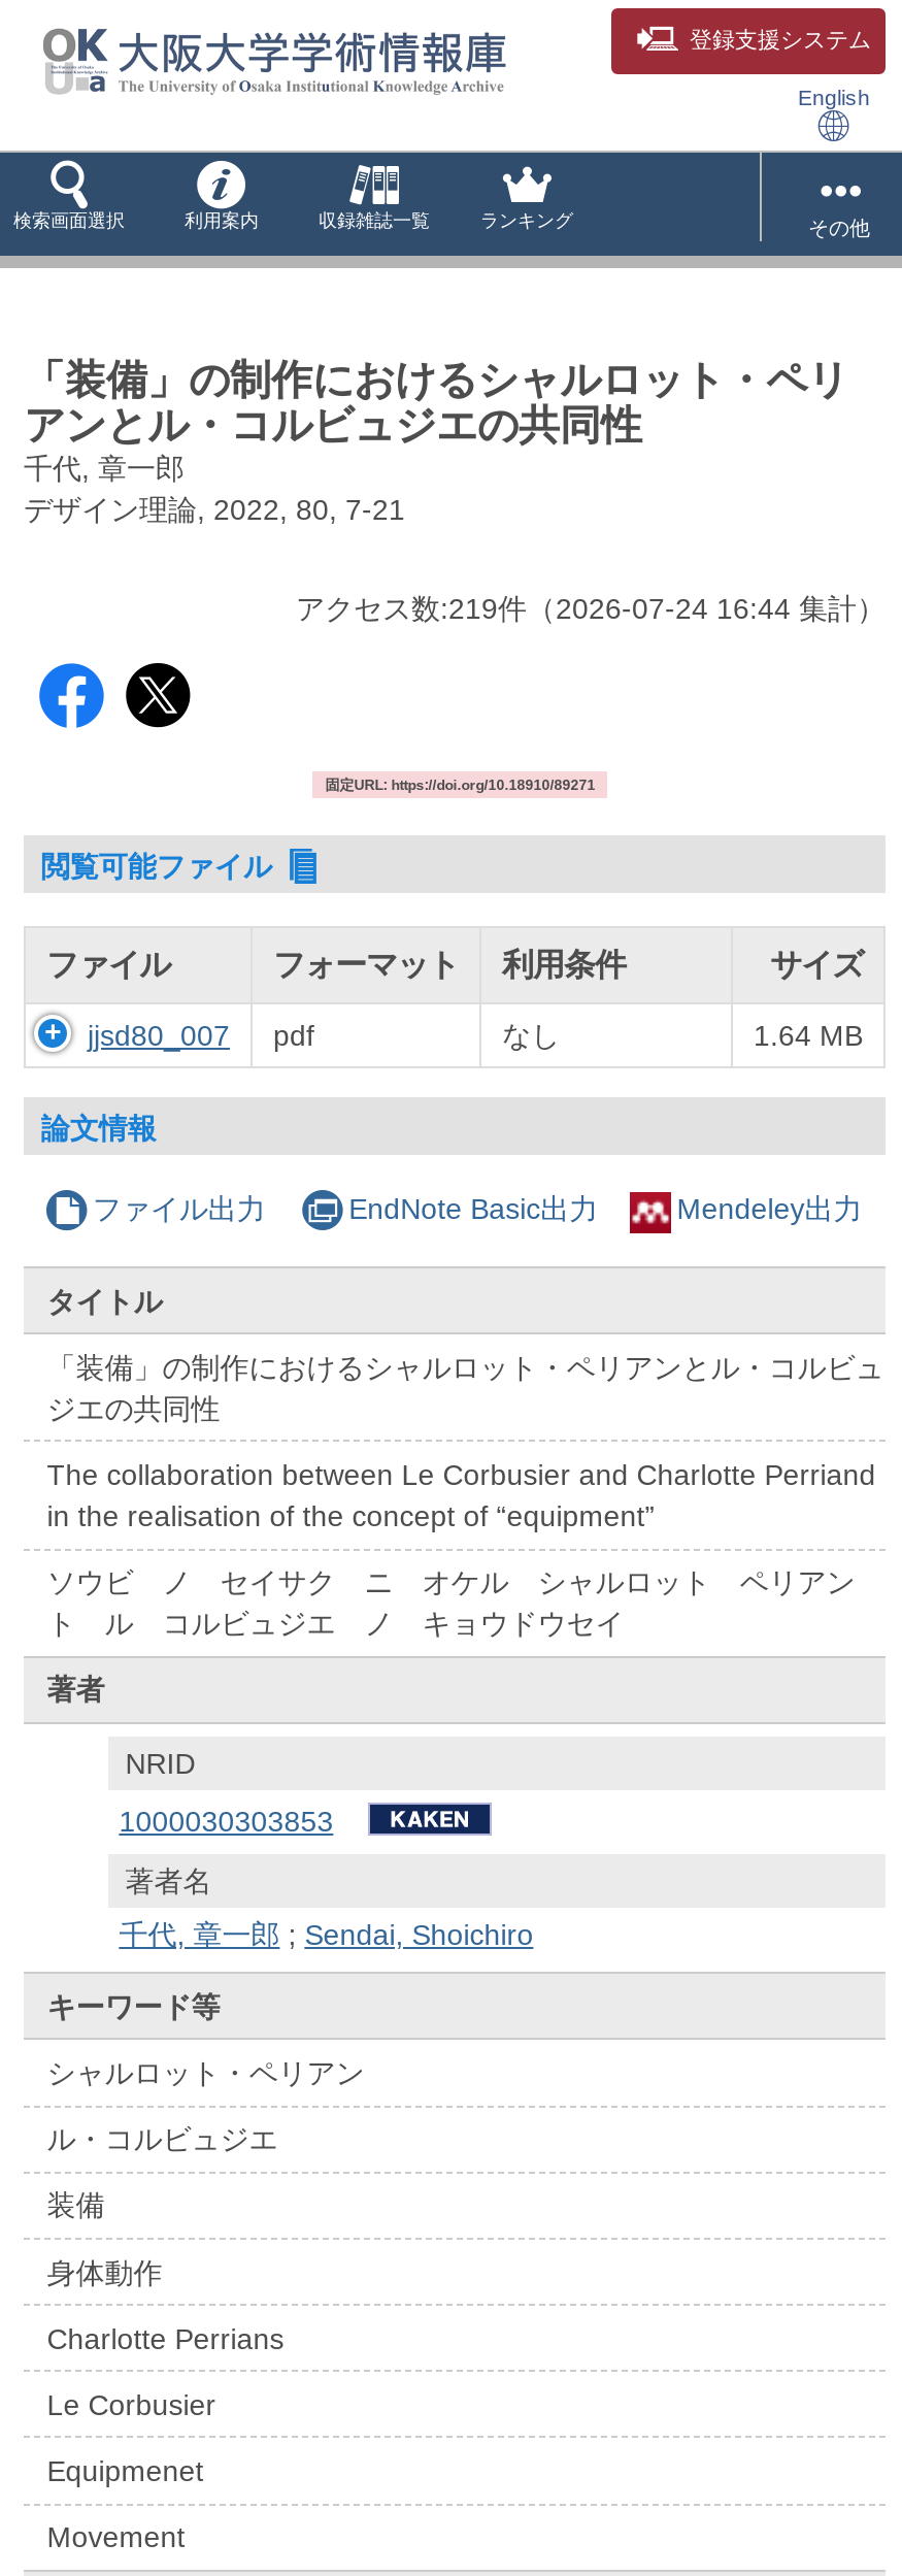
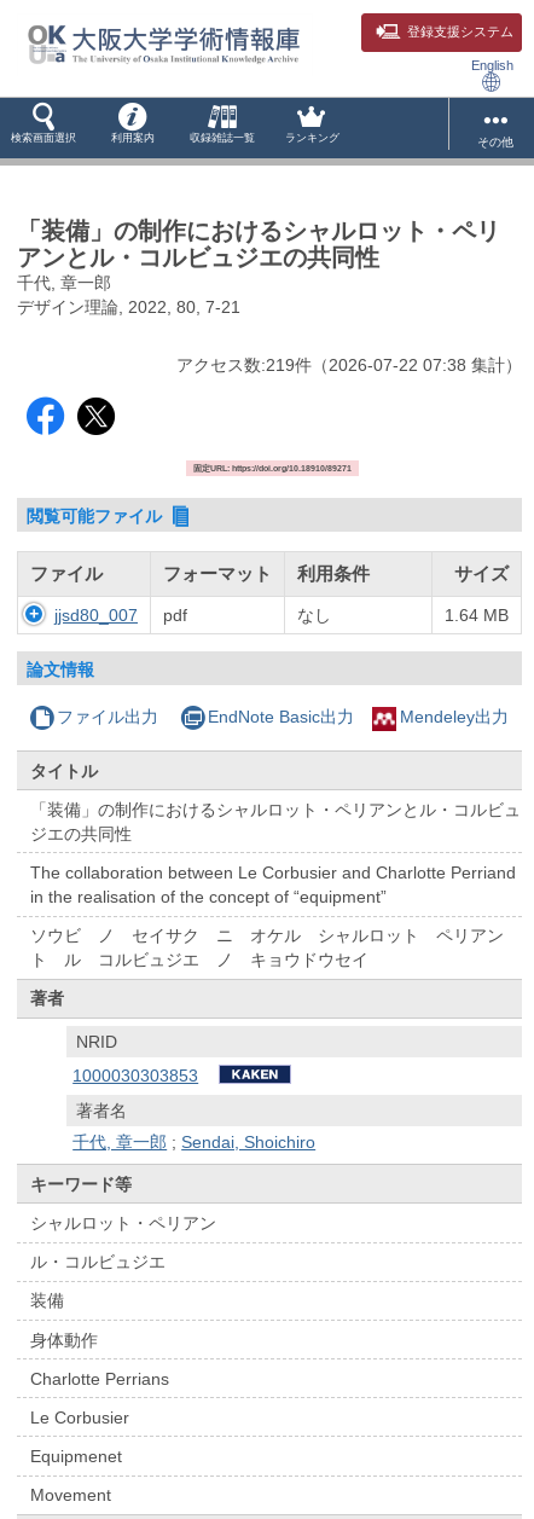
[296,592,886,625] アクセス数:219件（2026-07-24 16:44 集計） -> [176,355,522,375] アクセス数:219件（2026-07-22 07:38 集計）

